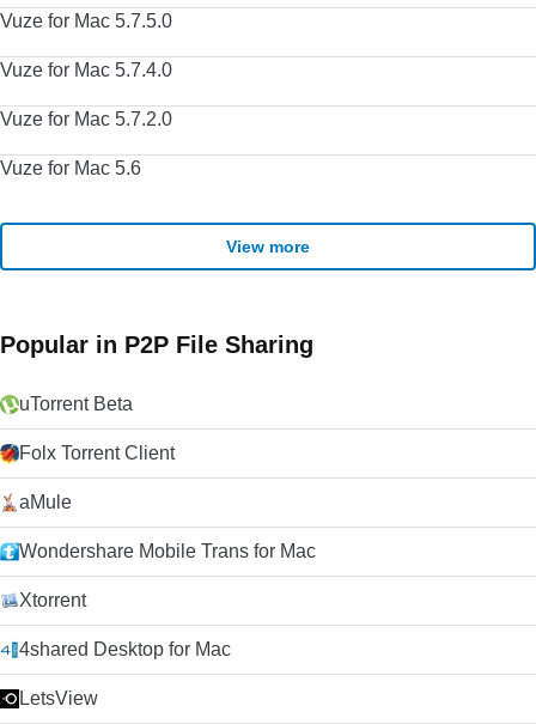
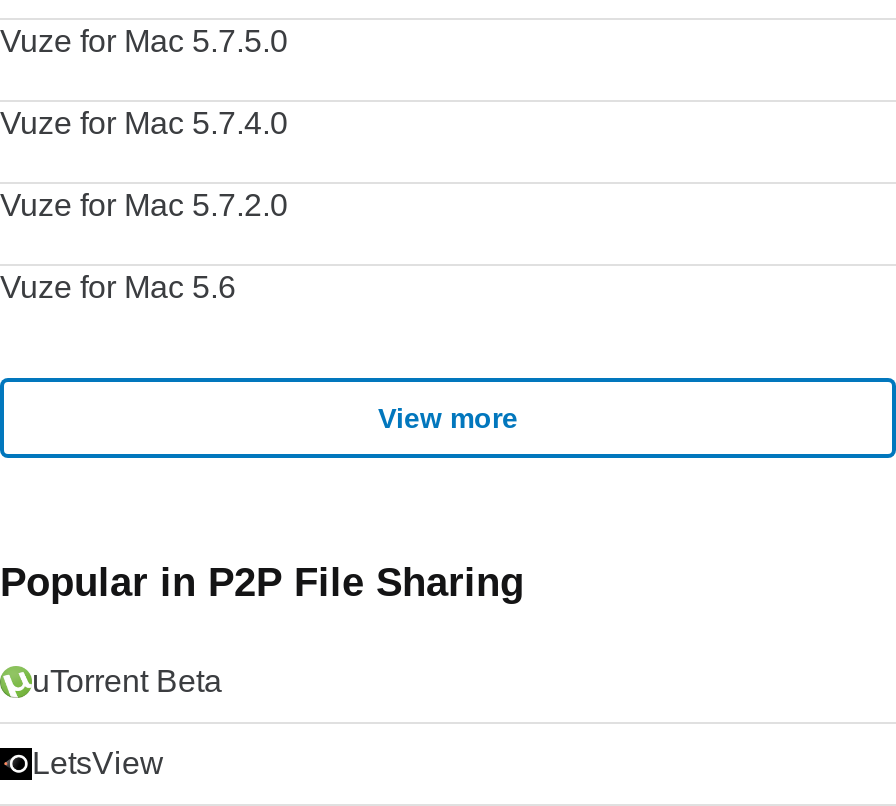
[19,443,316,659] Folx Torrent Client | aMule | Wondershare Mobile Trans for Mac | Xtorrent | 4shared Desktop for Mac -> none

